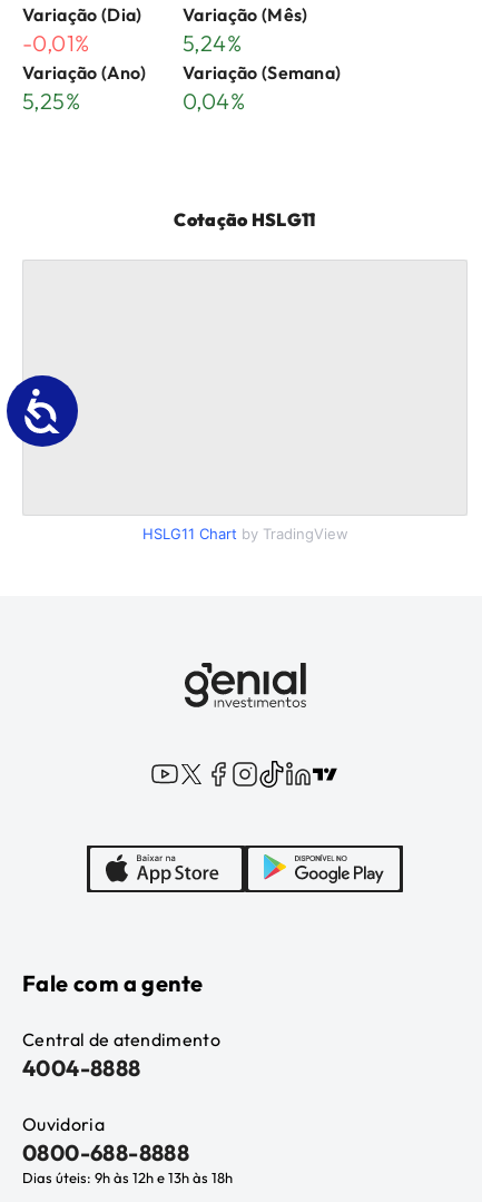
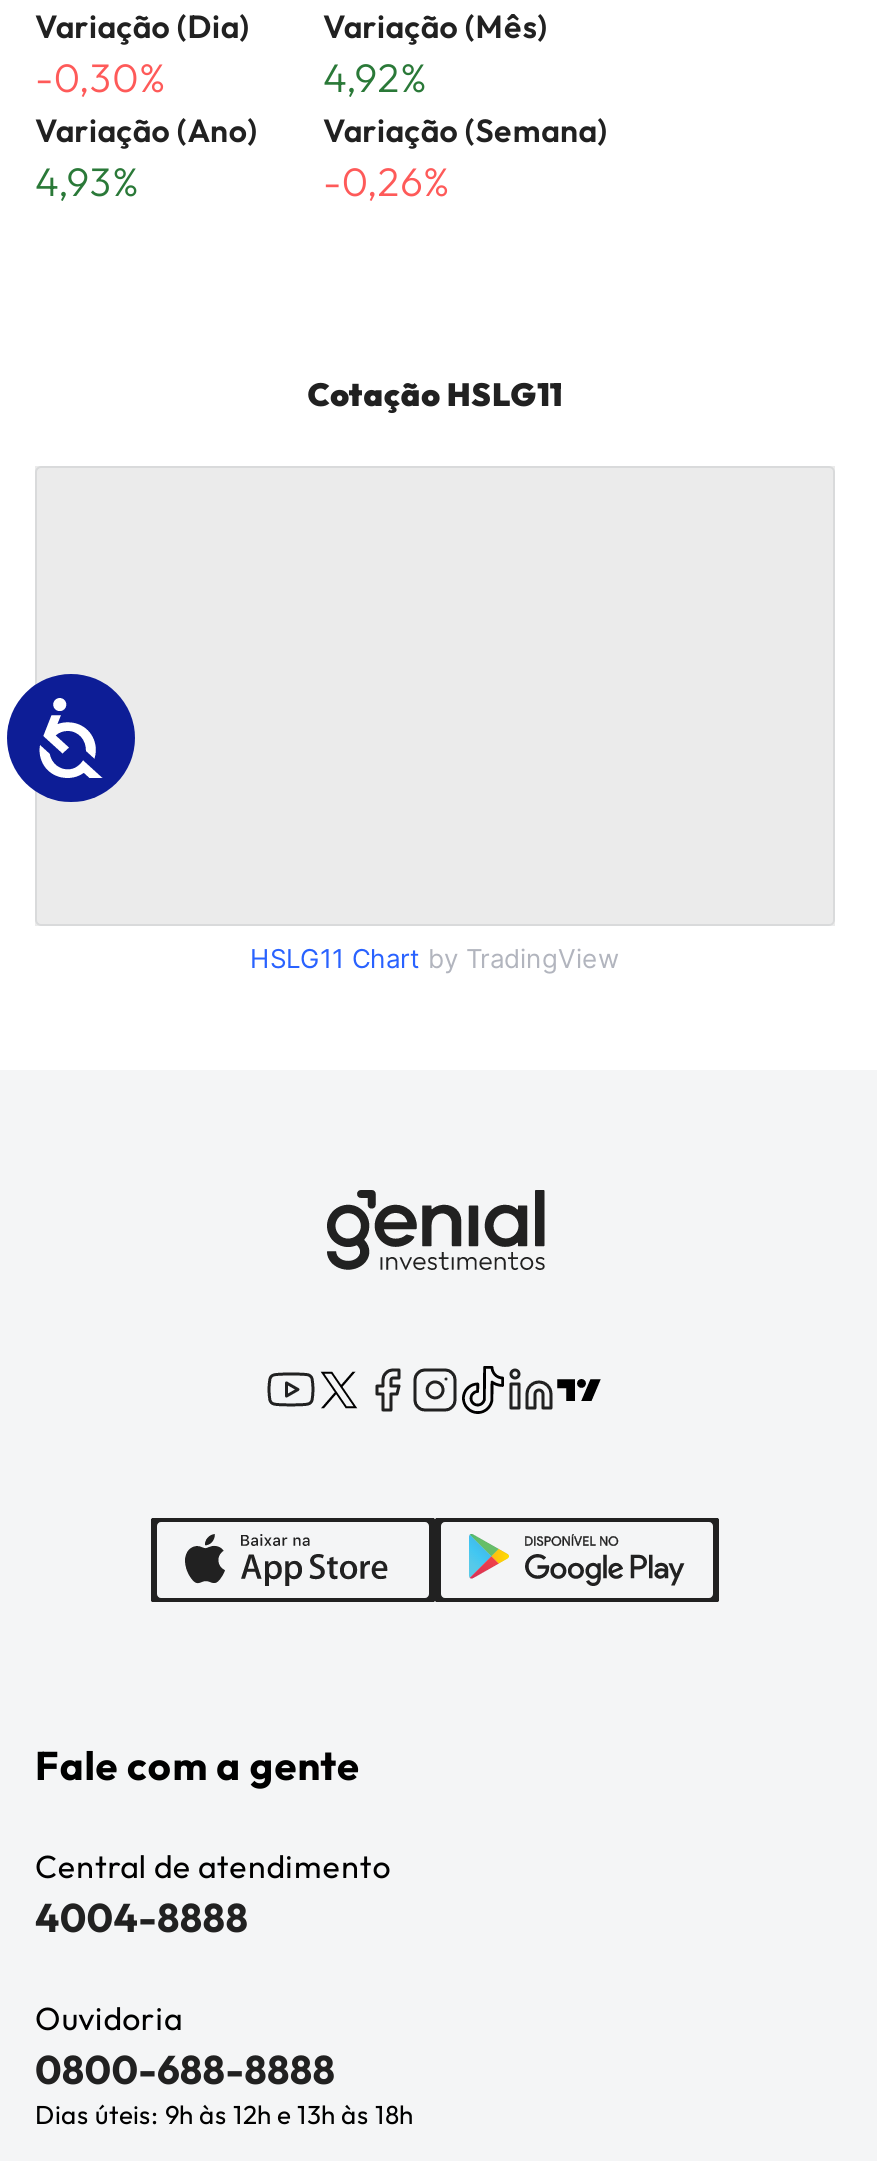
[22,29,89,57] -0,01% -> [35,52,166,102] -0,30%
[183,29,242,57] 5,24% -> [323,52,427,102] 4,92%
[22,87,80,115] 5,25% -> [35,156,139,206] 4,93%
[183,87,245,115] 0,04% -> [323,156,450,206] -0,26%

